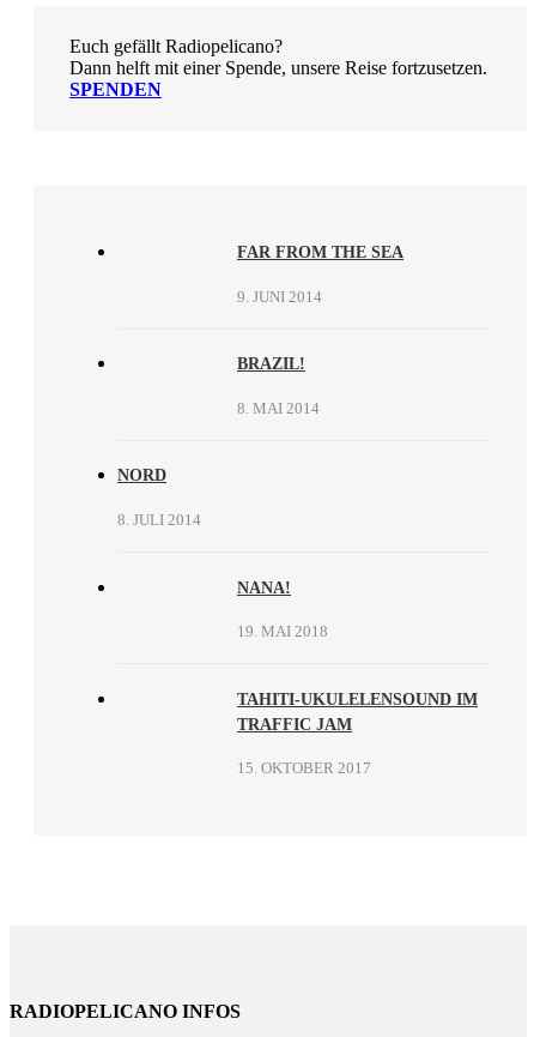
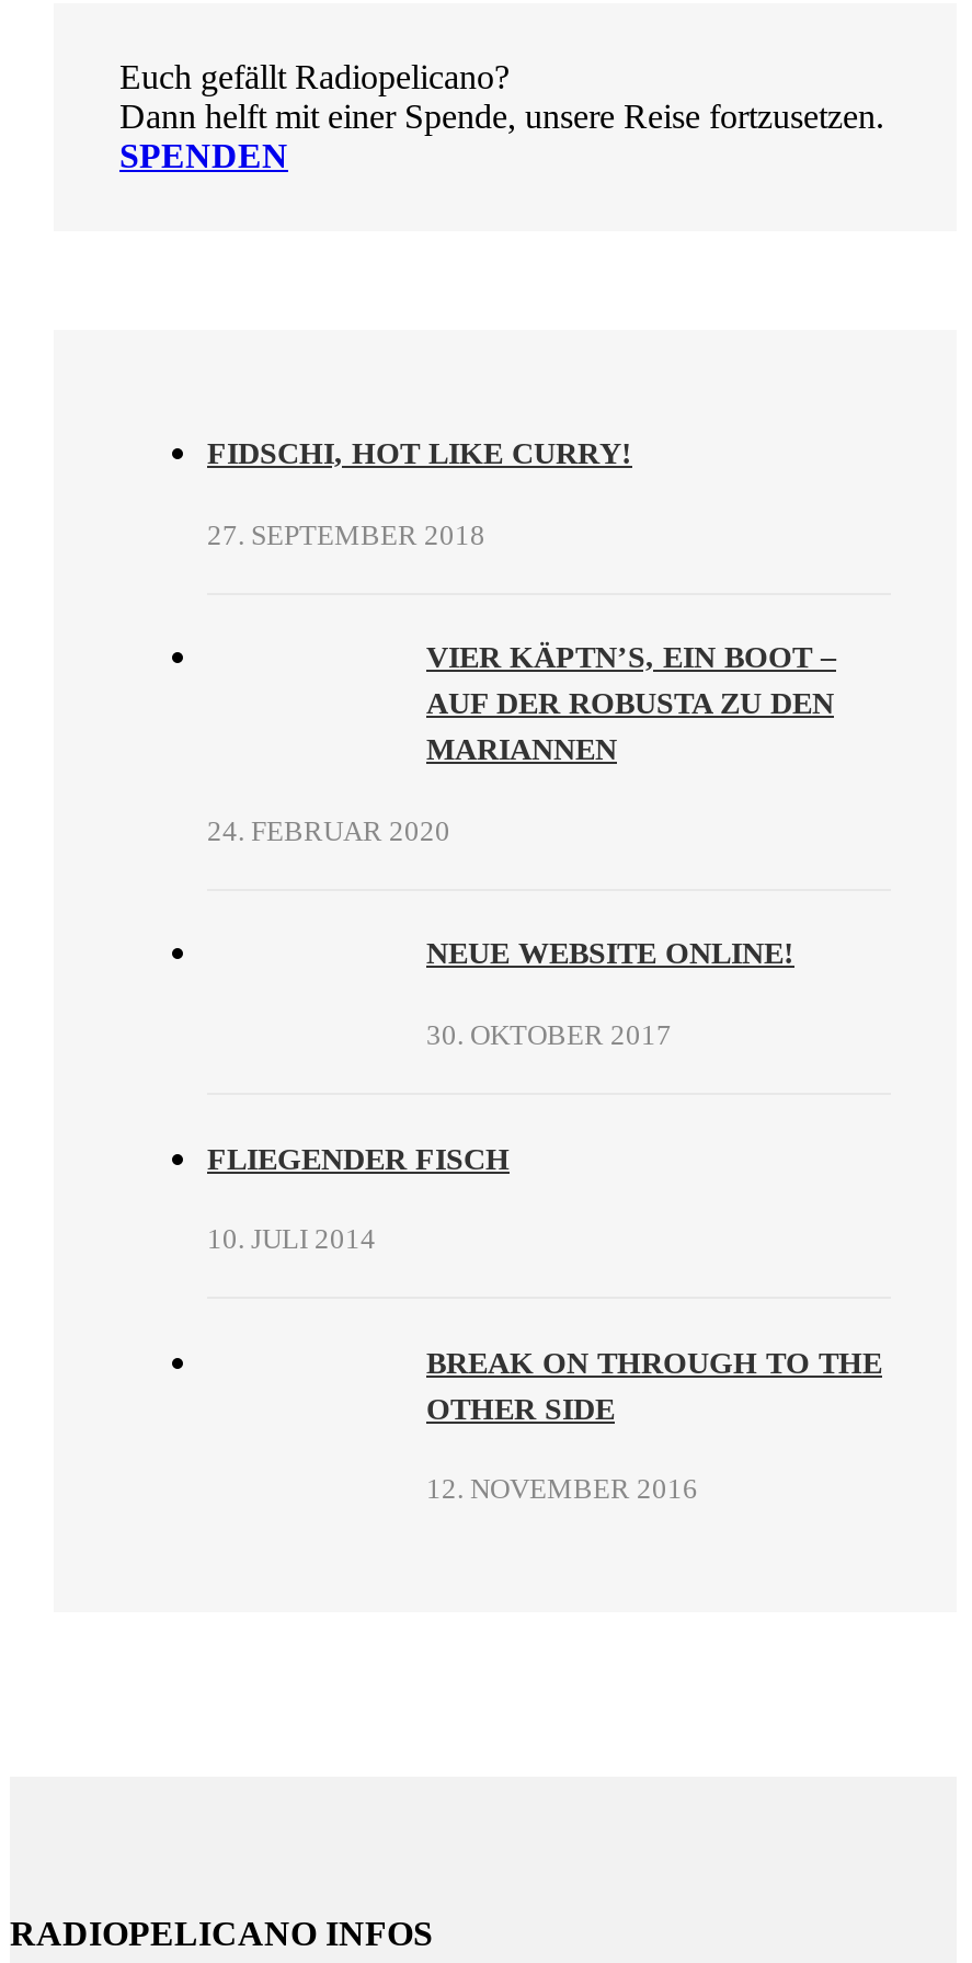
[237,243,403,261] FAR FROM THE SEA -> [207,437,632,470] FIDSCHI, HOT LIKE CURRY!
[237,287,322,305] 9. JUNI 2014 -> [207,518,485,550] 27. SEPTEMBER 2018
[237,355,305,373] BRAZIL! -> [426,642,836,767] VIER KÄPTN’S, EIN BOOT – | AUF DER ROBUSTA ZU DEN | MARIANNEN
[237,399,320,417] 8. MAI 2014 -> [207,814,450,847] 24. FEBRUAR 2020
[117,467,166,485] NORD -> [426,938,794,971] NEUE WEBSITE ONLINE!
[117,511,201,529] 8. JULI 2014 -> [426,1018,672,1051] 30. OKTOBER 2017
[237,579,291,597] NANA! -> [207,1143,510,1175] FLIEGENDER FISCH
[237,623,328,641] 19. MAI 2018 -> [207,1223,376,1256] 10. JULI 2014
[237,690,478,734] TAHITI-UKULELENSOUND IM | TRAFFIC JAM -> [426,1347,882,1426] BREAK ON THROUGH TO THE | OTHER SIDE
[237,759,371,777] 15. OKTOBER 2017 -> [426,1473,698,1506] 12. NOVEMBER 2016

